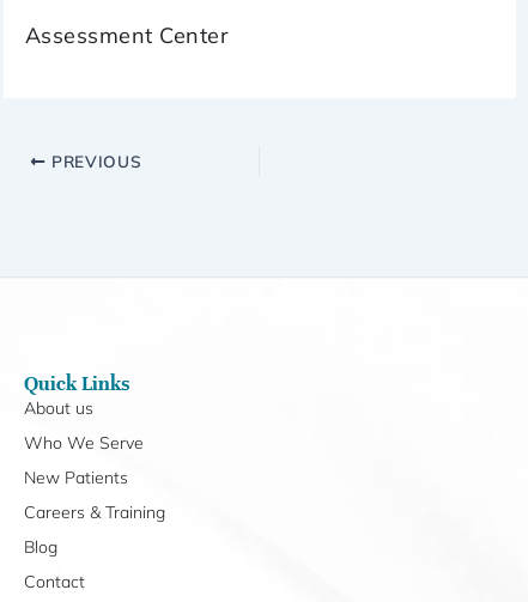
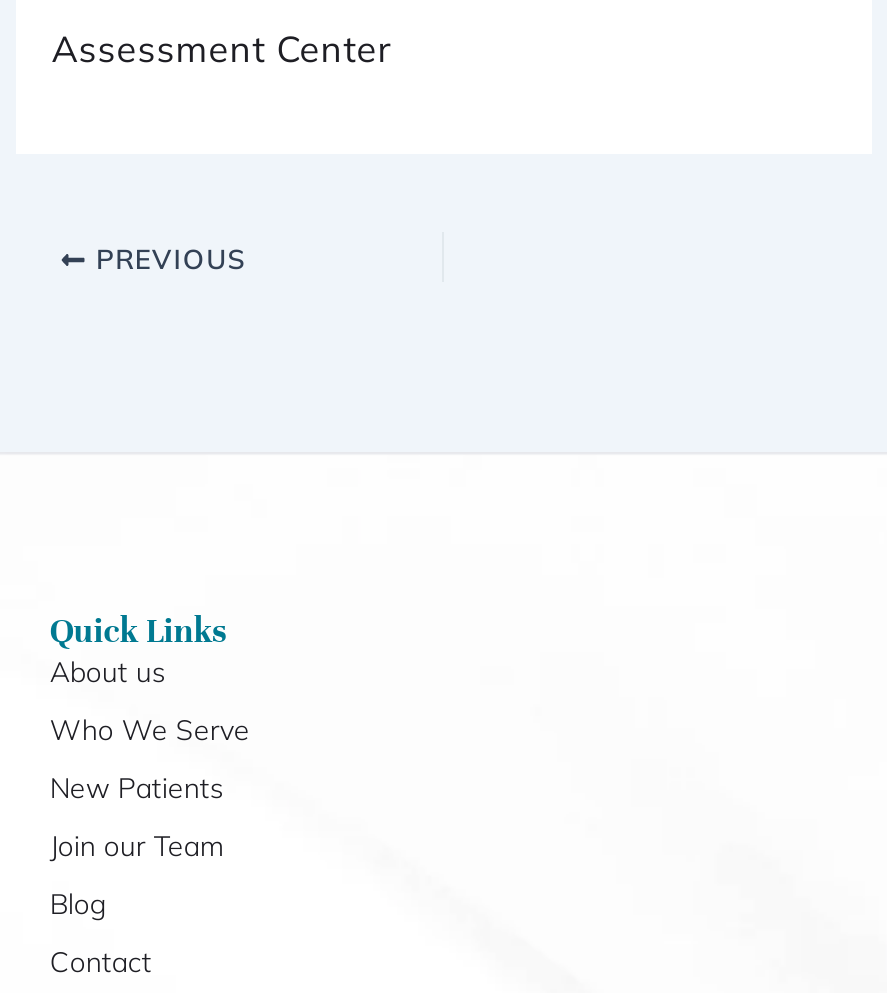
[24,502,165,523] Careers & Training -> [50,828,224,864] Join our Team

